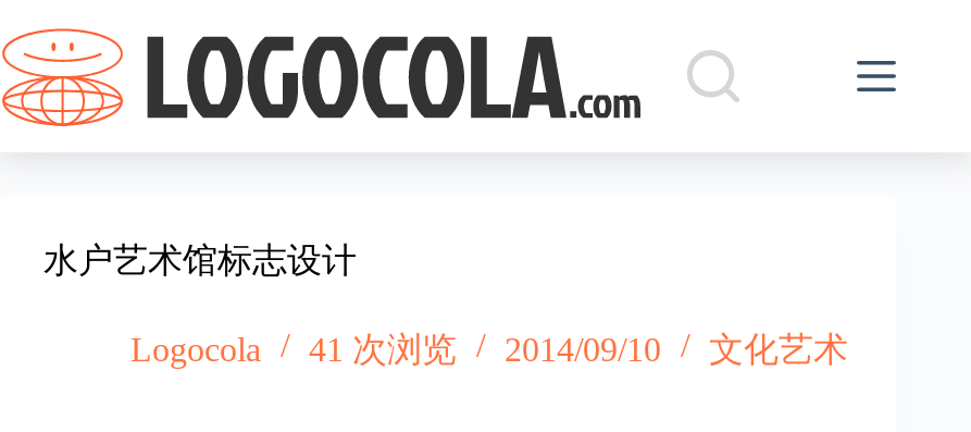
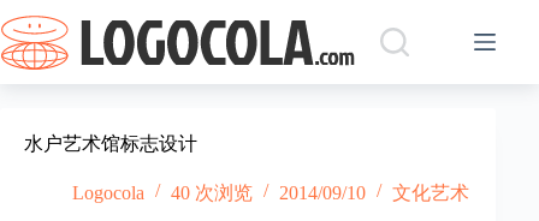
[130,331,848,368] Logocola 41 次浏览 2014/09/10 文化艺术 -> [72,183,469,203] Logocola 40 次浏览 2014/09/10 文化艺术

